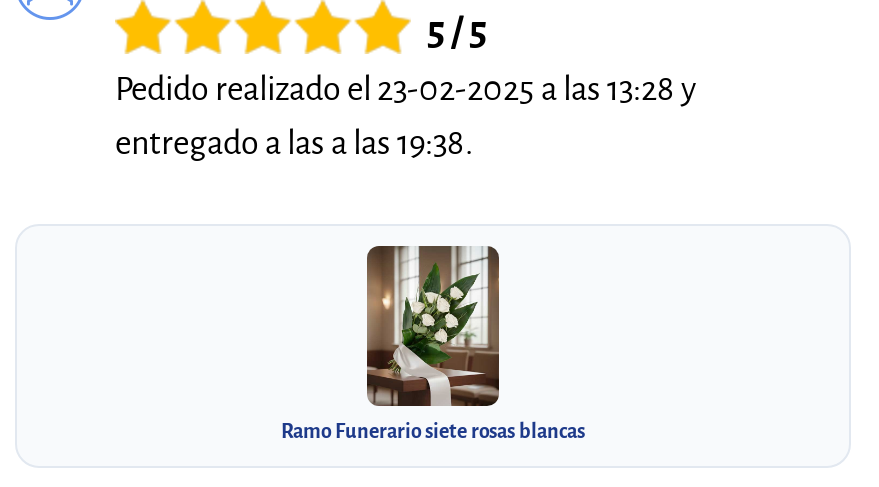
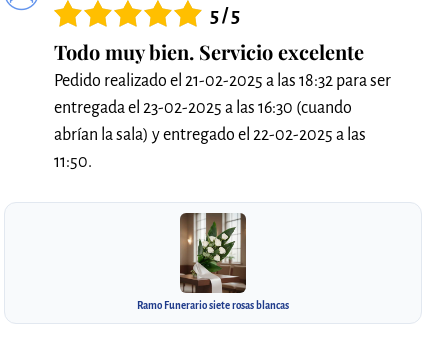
[115,72,697,162] Pedido realizado el 23-02-2025 a las 13:28 y | entregado a las a las 19:38. -> [54,38,391,171] Todo muy bien. Servicio excelente | Pedido realizado el 21-02-2025 a las 18:32 para ser | entregada el 23-02-2025 a las 16:30 (cuando | abrían la sala) y entregado el 22-02-2025 a las | 11:50.

